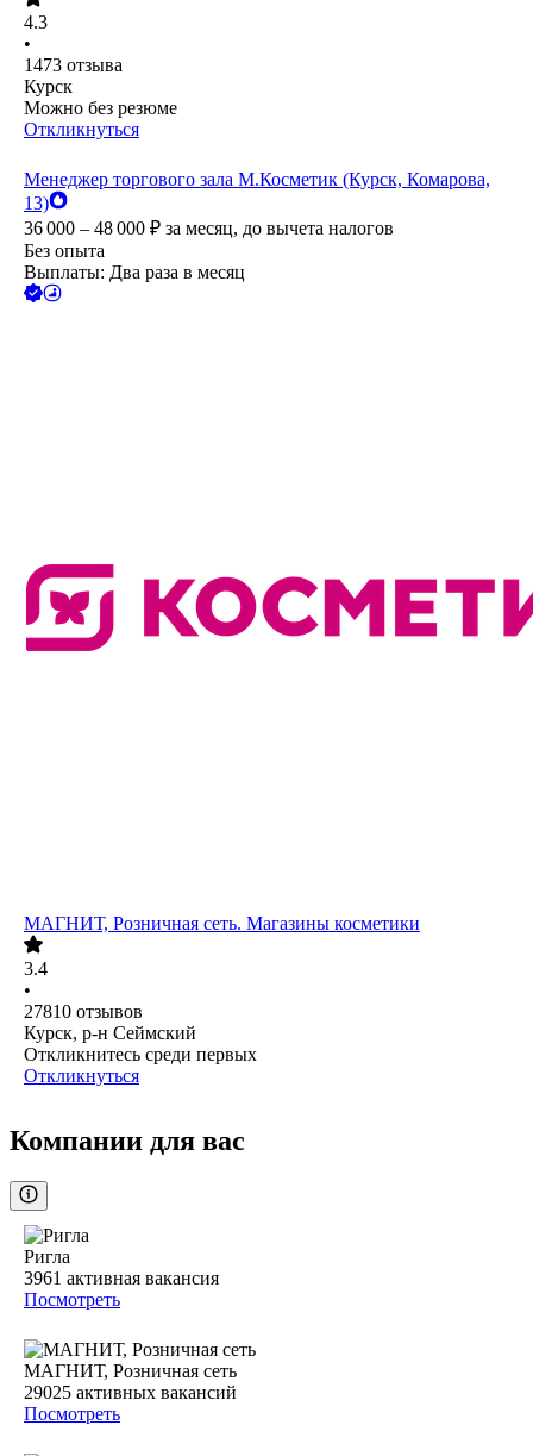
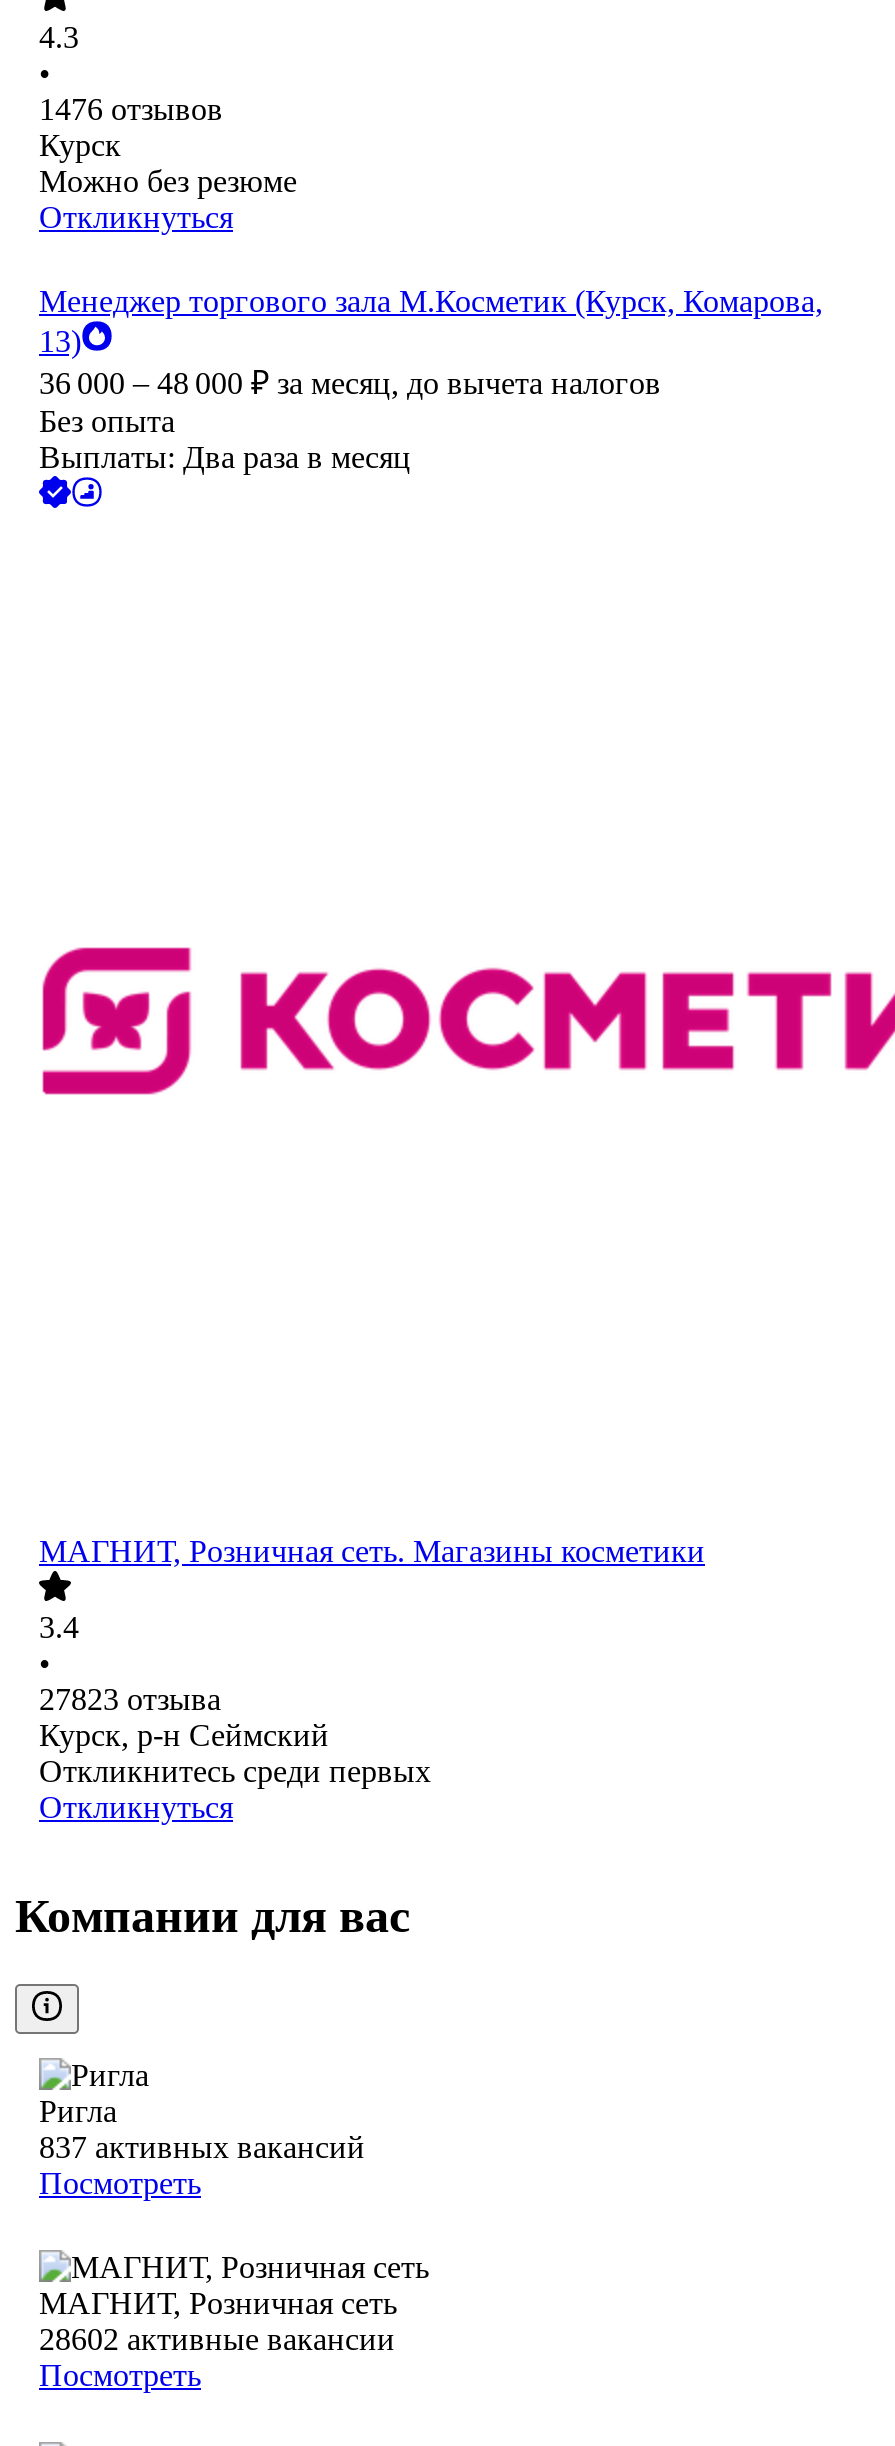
[24,55,123,76] 1473 отзыва -> [39,93,223,127] 1476 отзывов
[24,1002,143,1022] 27810 отзывов -> [39,1683,221,1717] 27823 отзыва
[24,1268,219,1288] 3961 активная вакансия -> [39,2131,365,2165] 837 активных вакансий
[24,1383,237,1403] 29025 активных вакансий -> [39,2323,395,2357] 28602 активные вакансии

